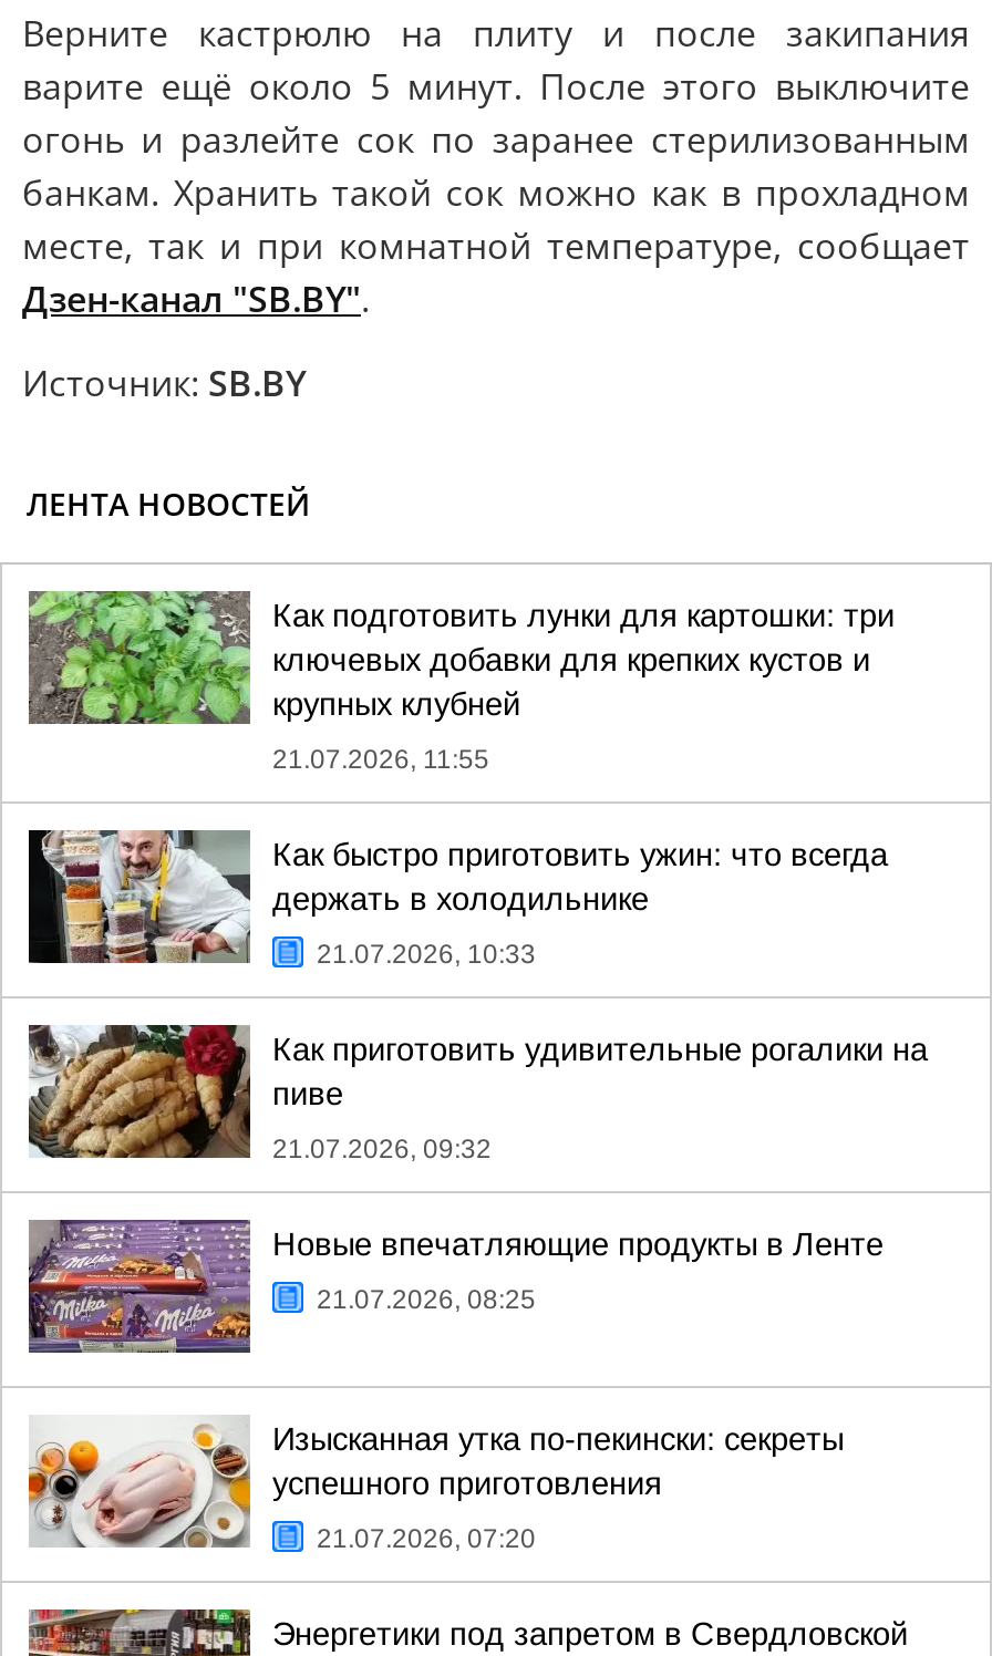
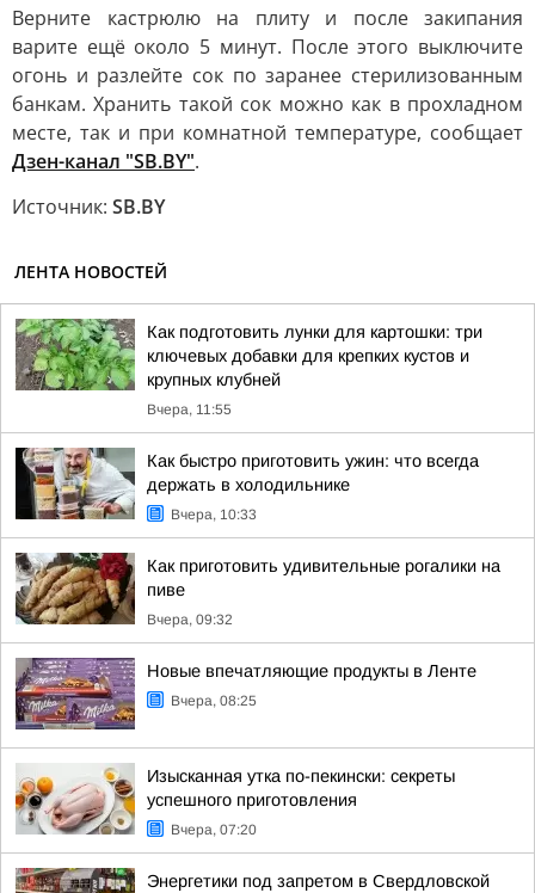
[272,744,489,775] 21.07.2026, 11:55 -> [147,401,232,418] Вчера, 11:55
[317,939,536,970] 21.07.2026, 10:33 -> [171,506,257,523] Вчера, 10:33
[272,1134,492,1165] 21.07.2026, 09:32 -> [147,611,233,628] Вчера, 09:32
[317,1284,536,1315] 21.07.2026, 08:25 -> [171,692,257,709] Вчера, 08:25
[317,1523,536,1554] 21.07.2026, 07:20 -> [171,821,257,838] Вчера, 07:20

